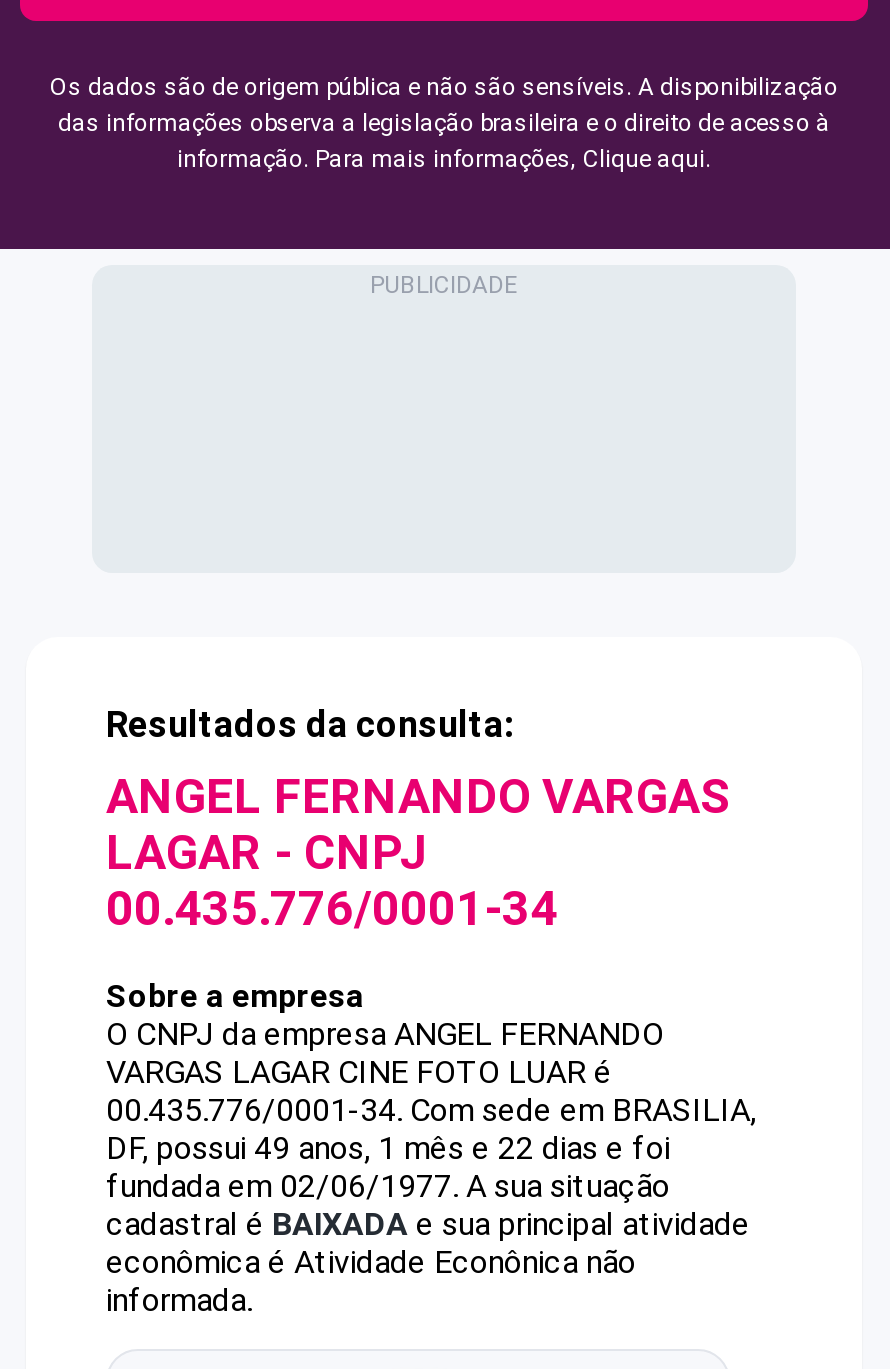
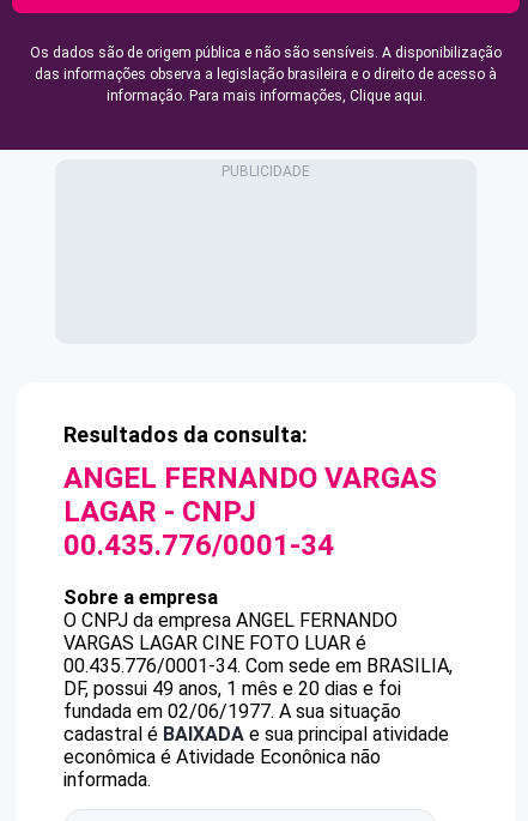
[106,1129,670,1167] DF, possui 49 anos, 1 mês e 22 dias e foi -> [63,677,401,700] DF, possui 49 anos, 1 mês e 20 dias e foi

